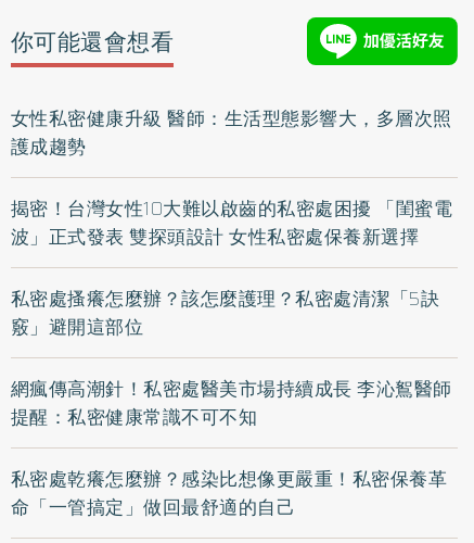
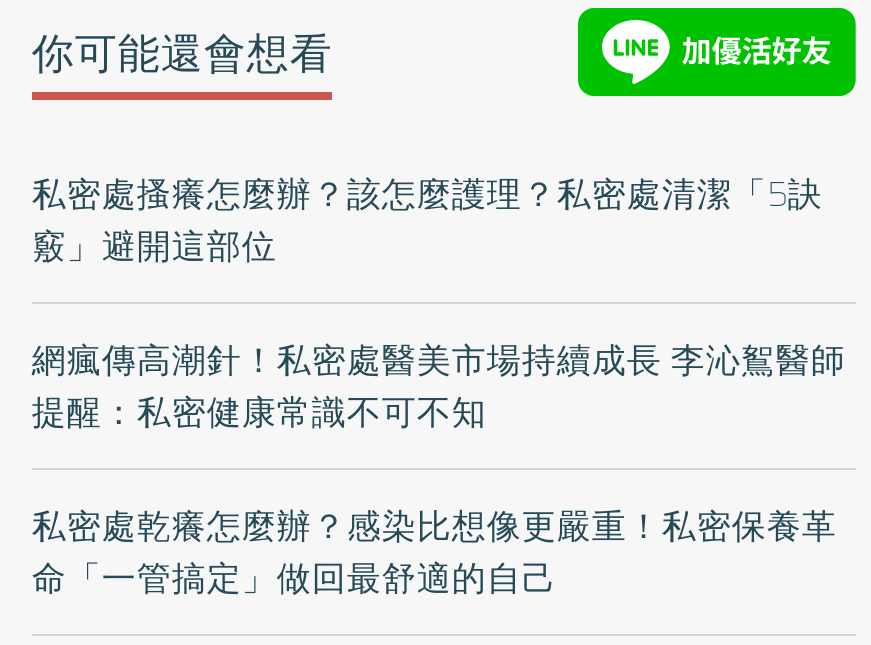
[11,104,453,251] 女性私密健康升級 醫師：生活型態影響大，多層次照 | 護成趨勢 | 揭密！台灣女性10大難以啟齒的私密處困擾 「閨蜜電 | 波」正式發表 雙探頭設計 女性私密處保養新選擇 -> none

